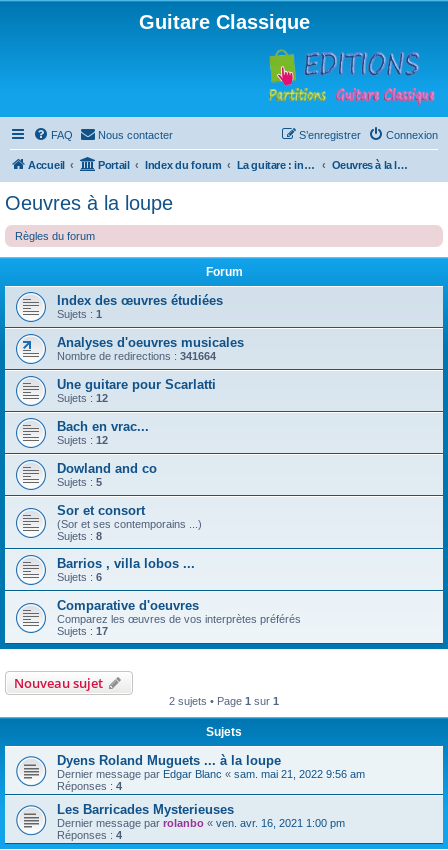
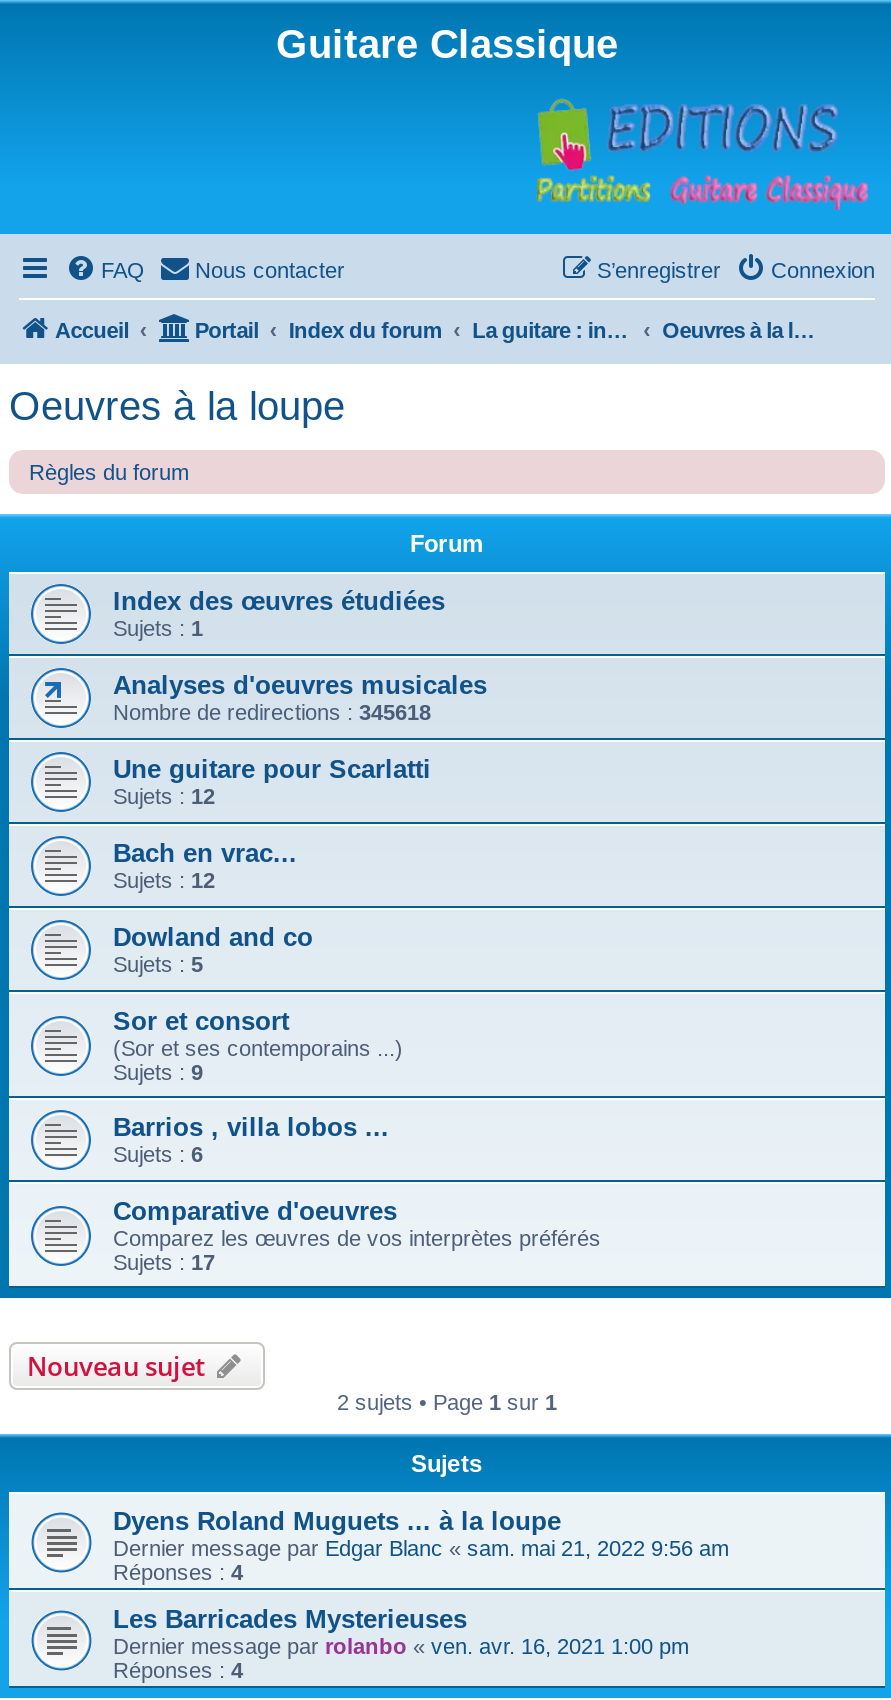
[57,350,216,362] Nombre de redirections : 341664 -> [113,700,431,724] Nombre de redirections : 345618
[57,530,102,542] Sujets : 8 -> [113,1060,203,1084] Sujets : 9

